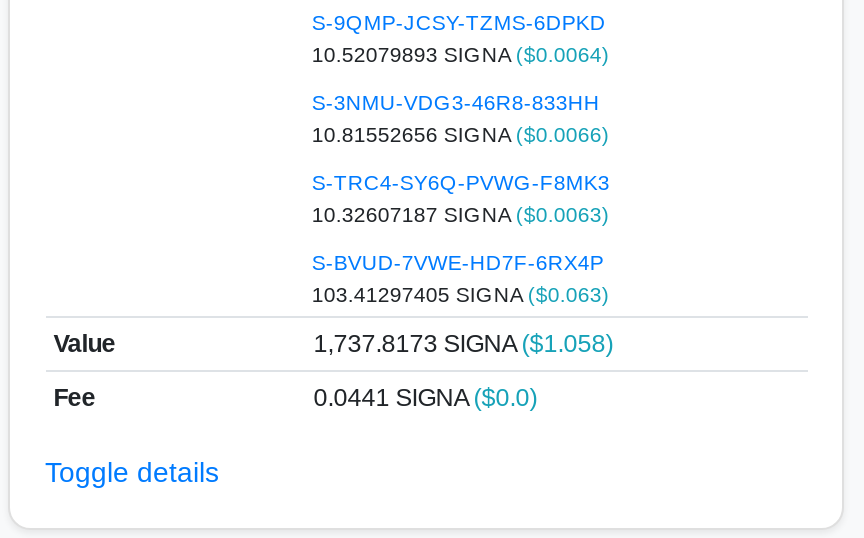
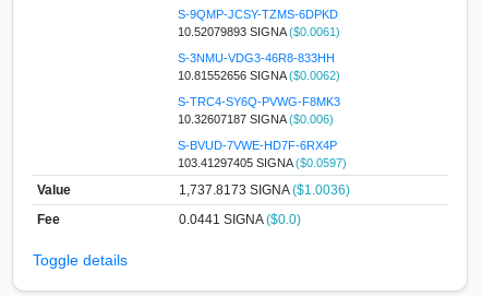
[312,41,610,65] 10.52079893 SIGNA ($0.0064) -> [178,25,340,38] 10.52079893 SIGNA ($0.0061)
[312,121,610,145] 10.81552656 SIGNA ($0.0066) -> [178,68,340,81] 10.81552656 SIGNA ($0.0062)
[312,201,610,225] 10.32607187 SIGNA ($0.0063) -> [178,112,334,125] 10.32607187 SIGNA ($0.006)
[312,281,610,305] 103.41297405 SIGNA ($0.063) -> [178,156,347,169] 103.41297405 SIGNA ($0.0597)
[313,329,613,357] 1,737.8173 SIGNA ($1.058) -> [179,182,350,197] 1,737.8173 SIGNA ($1.0036)

